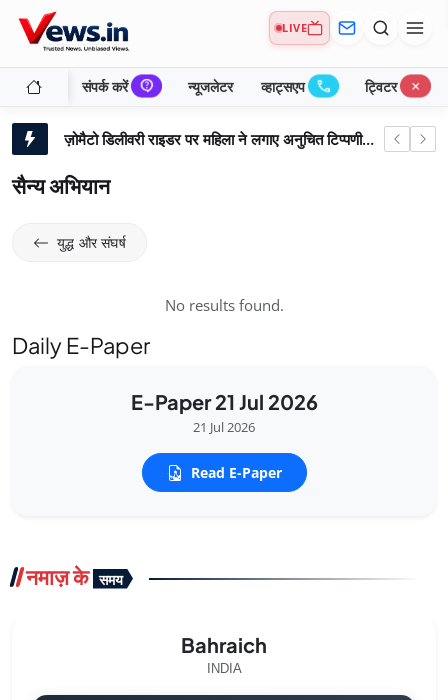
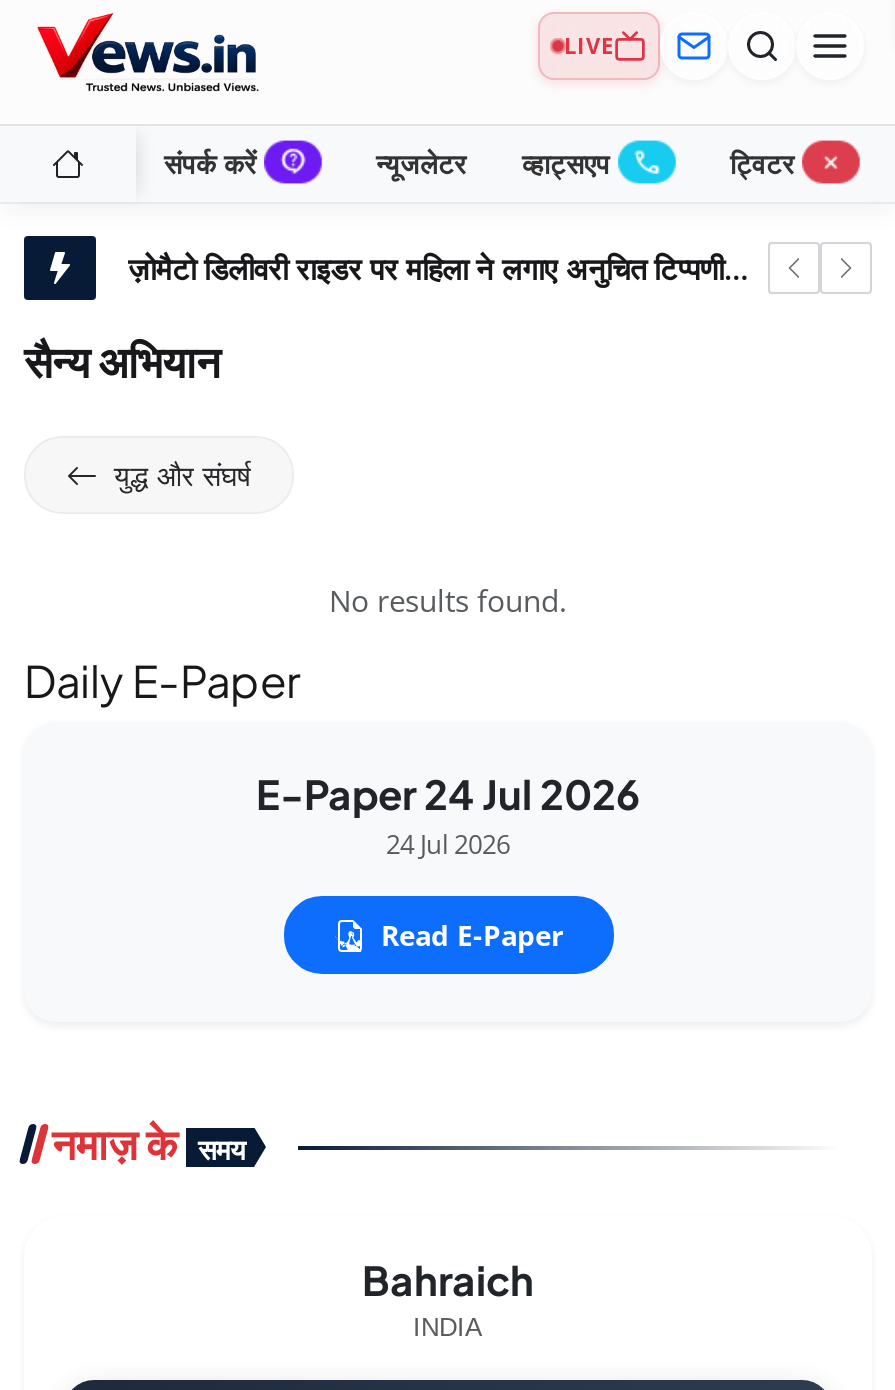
[130,389,317,414] E-Paper 21 Jul 2026 -> [256,768,640,818] E-Paper 24 Jul 2026
[193,418,255,436] 21 Jul 2026 -> [386,826,510,862] 24 Jul 2026

